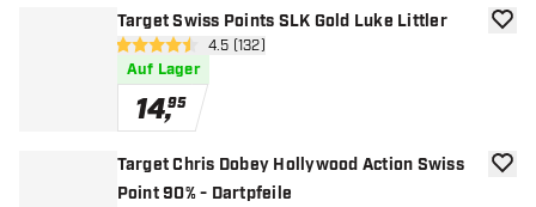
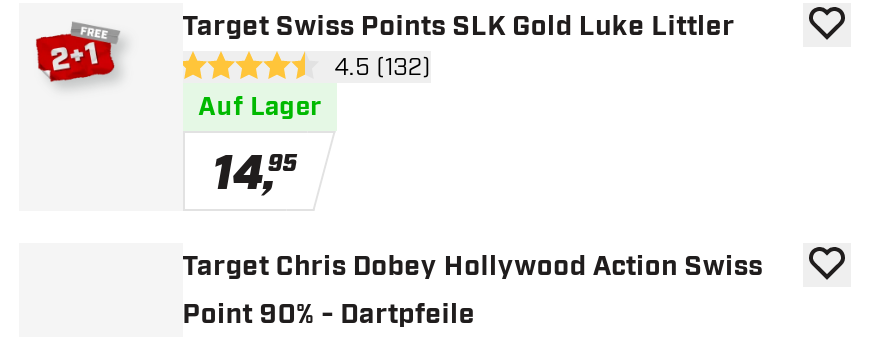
none -> [33,21,125,89] [image]

